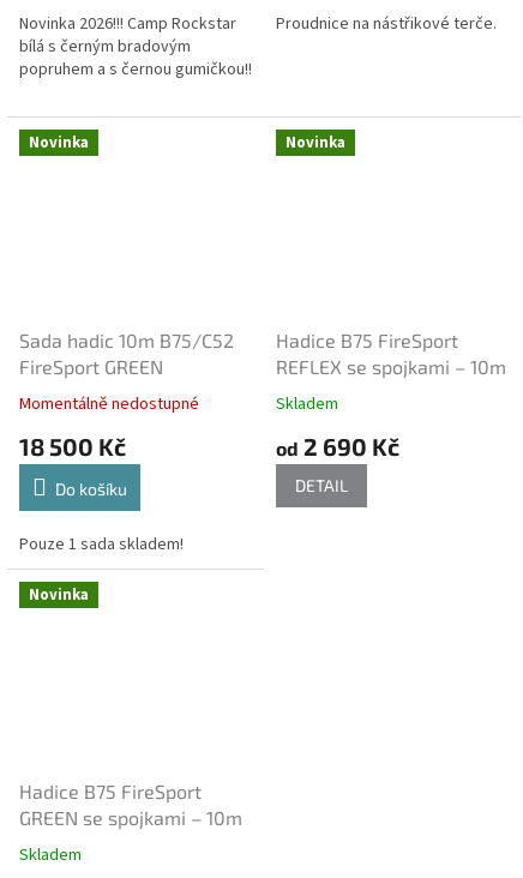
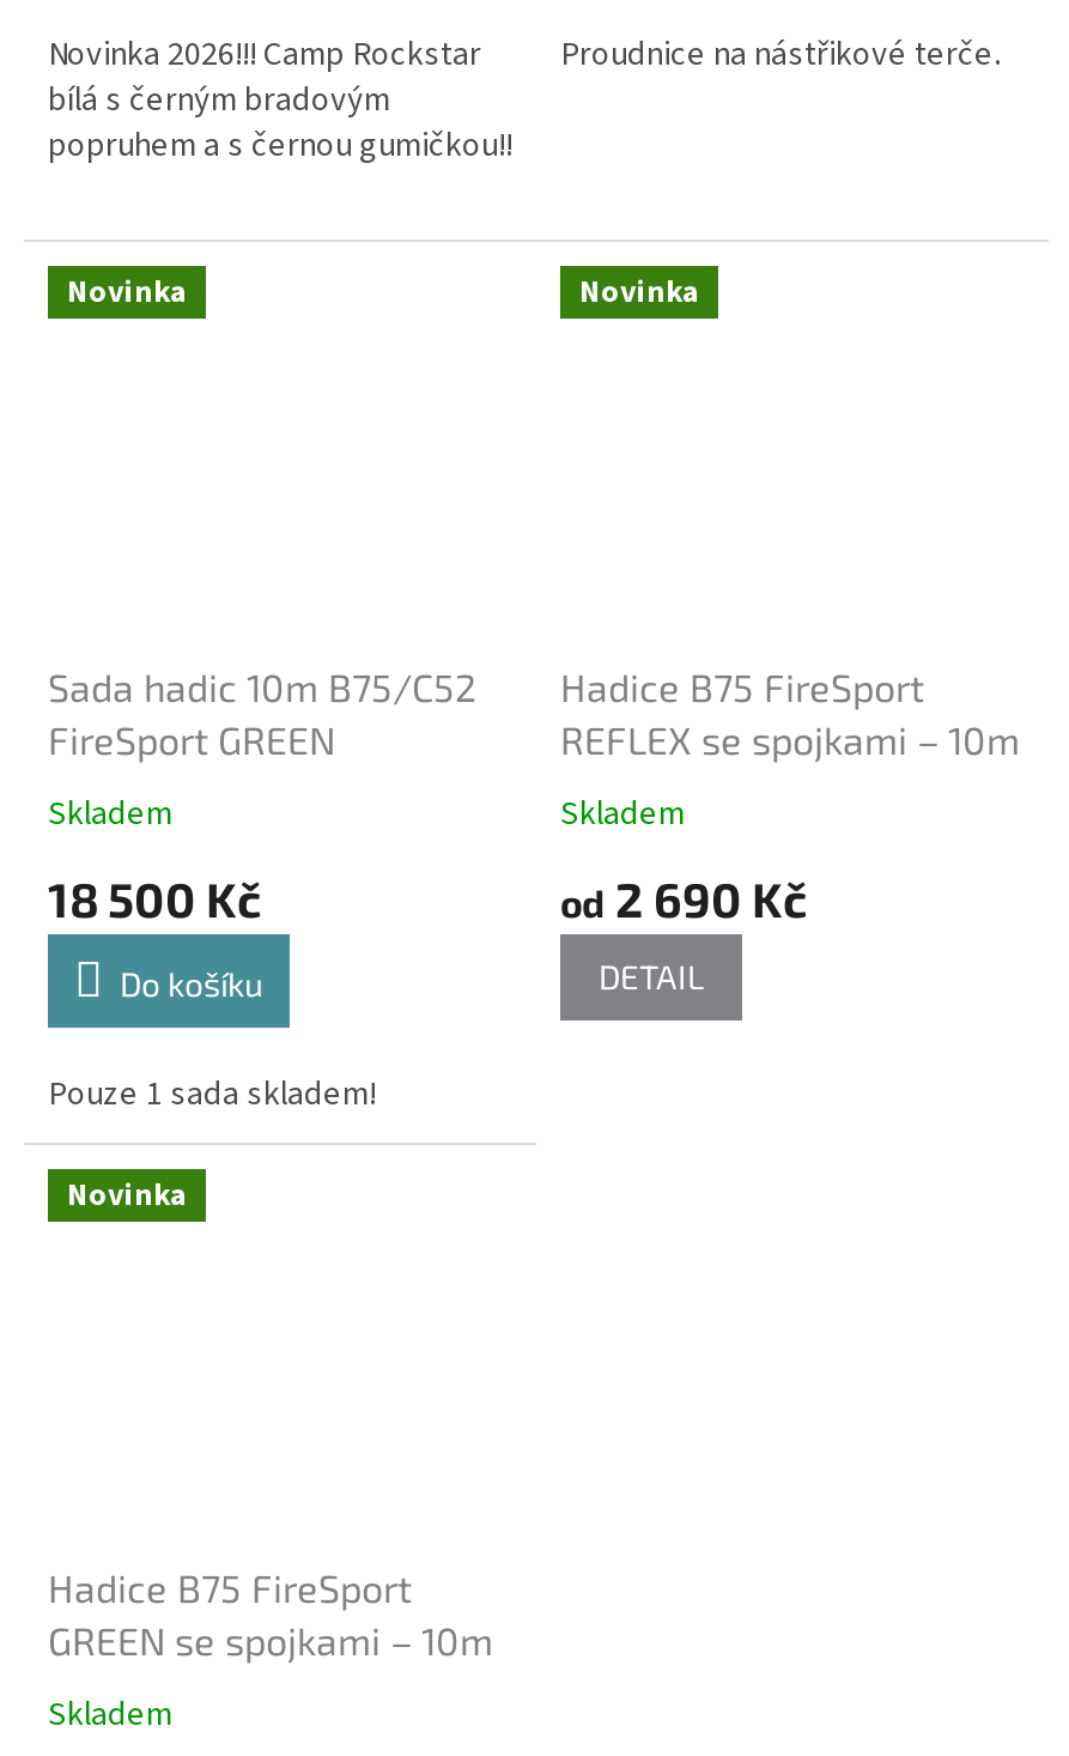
[19,392,199,416] Momentálně nedostupné -> [48,790,172,838] Skladem

